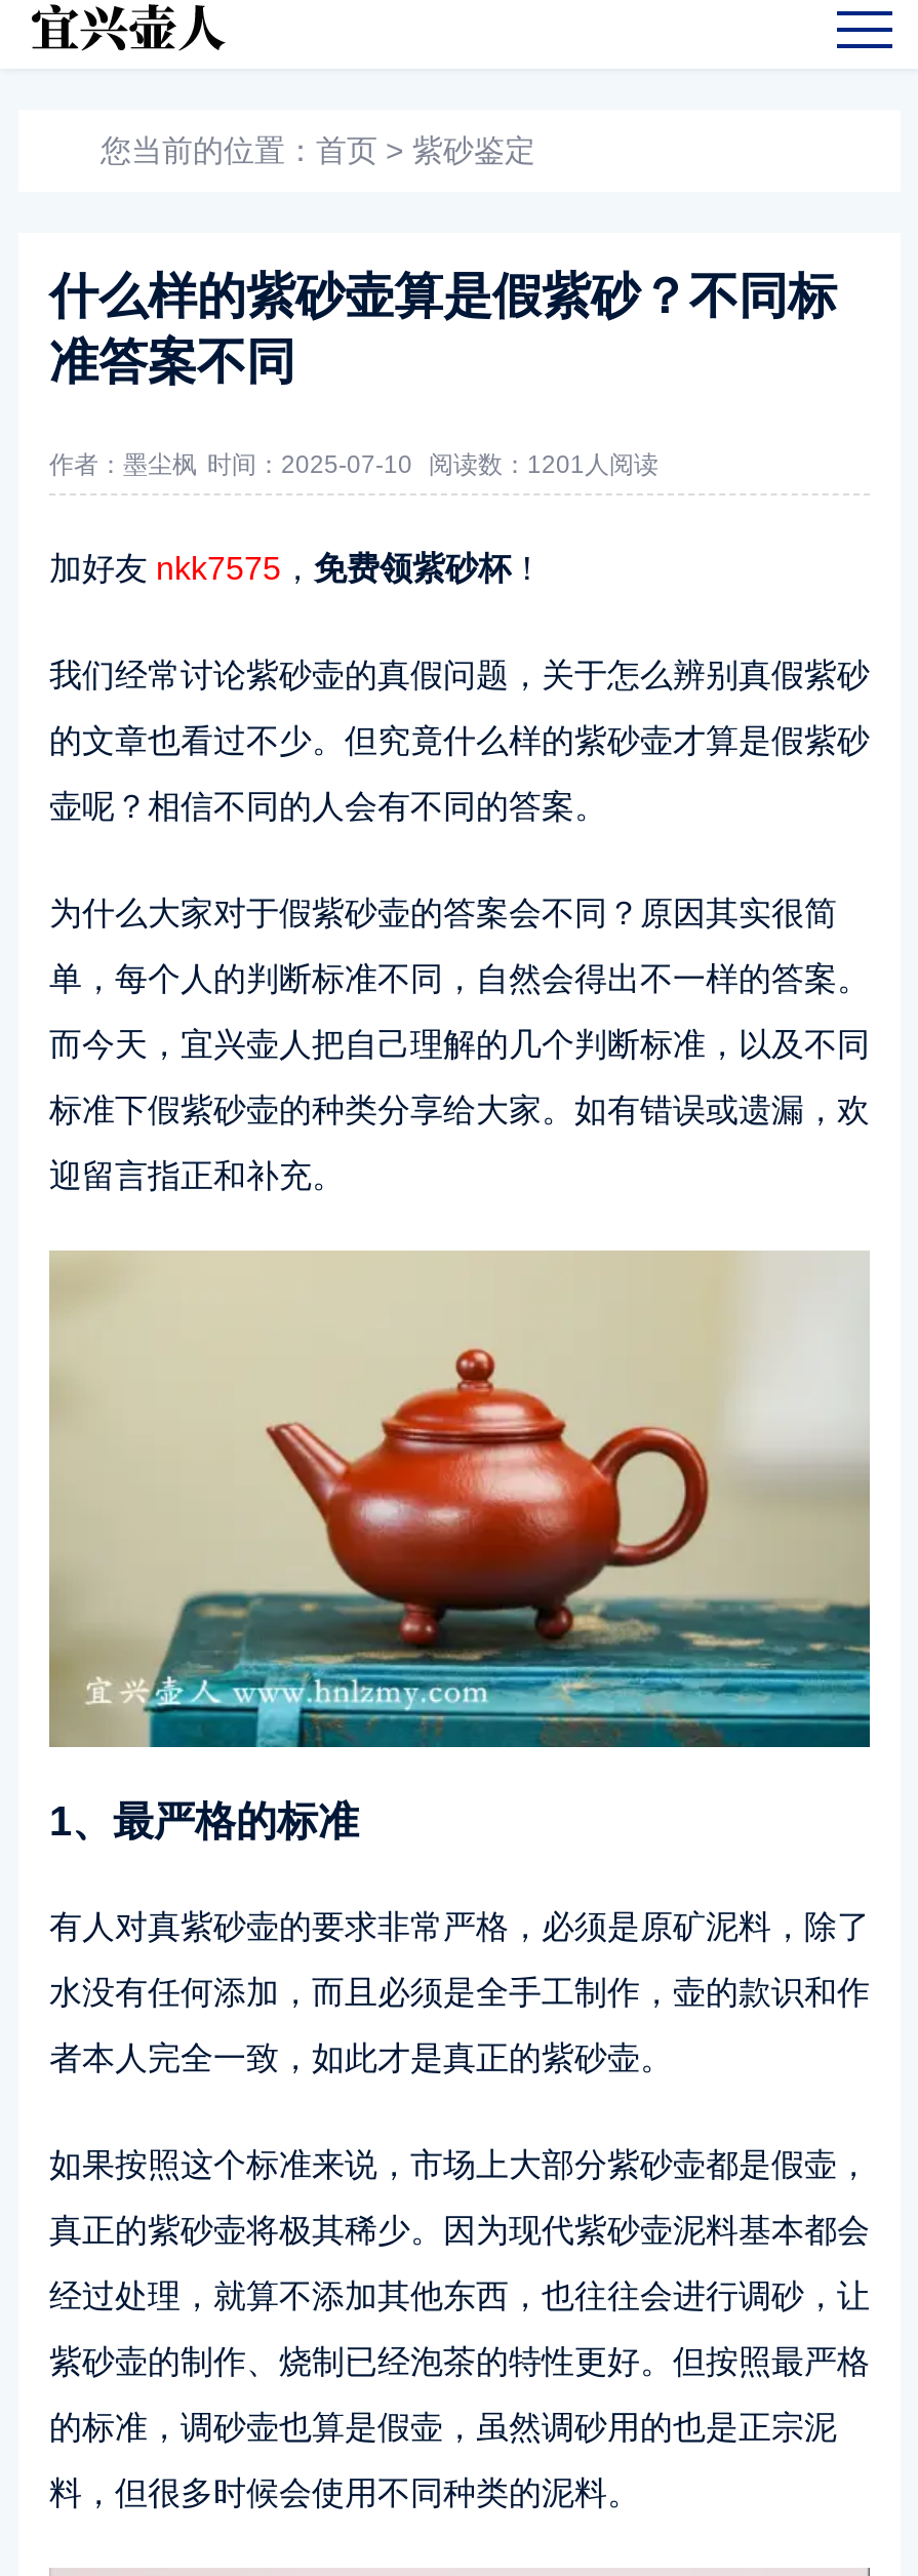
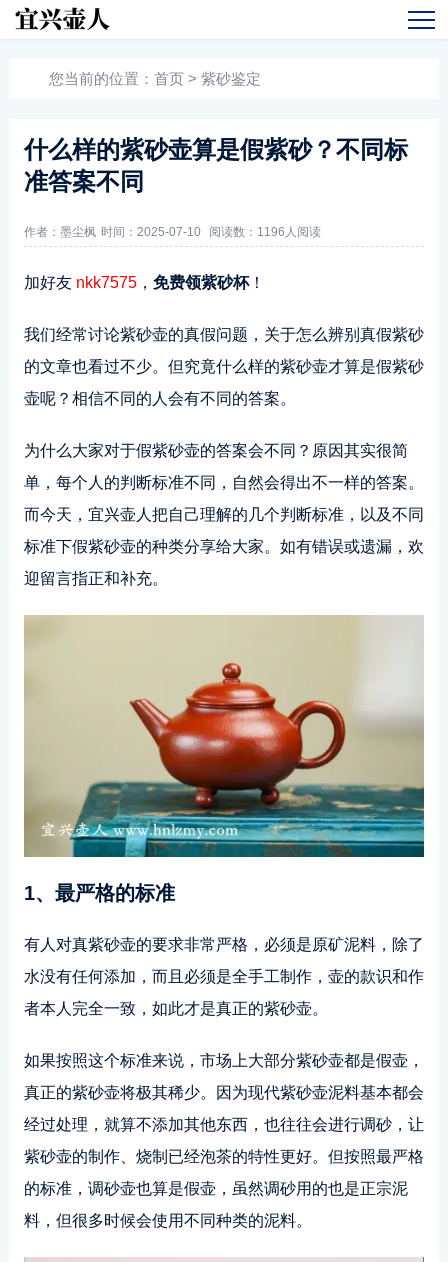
[49,450,658,479] 作者：墨尘枫 时间：2025-07-10 阅读数：1201人阅读 -> [24,225,321,239] 作者：墨尘枫 时间：2025-07-10 阅读数：1196人阅读

